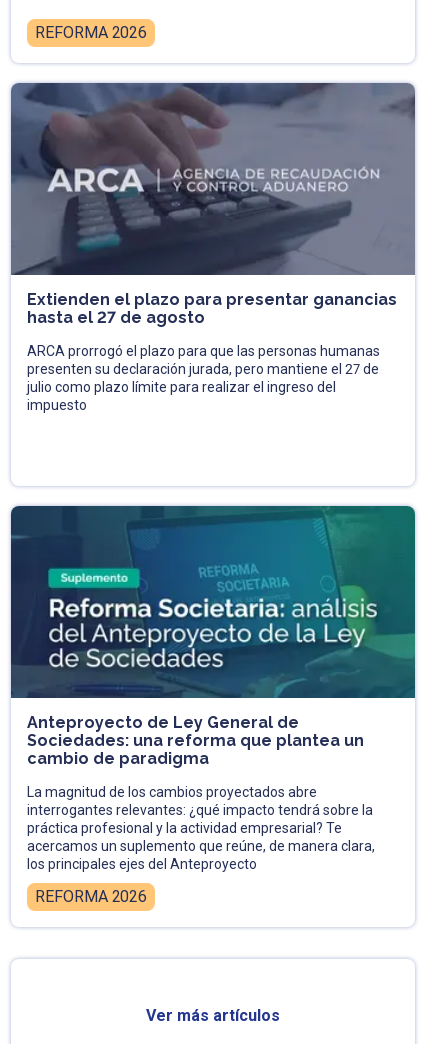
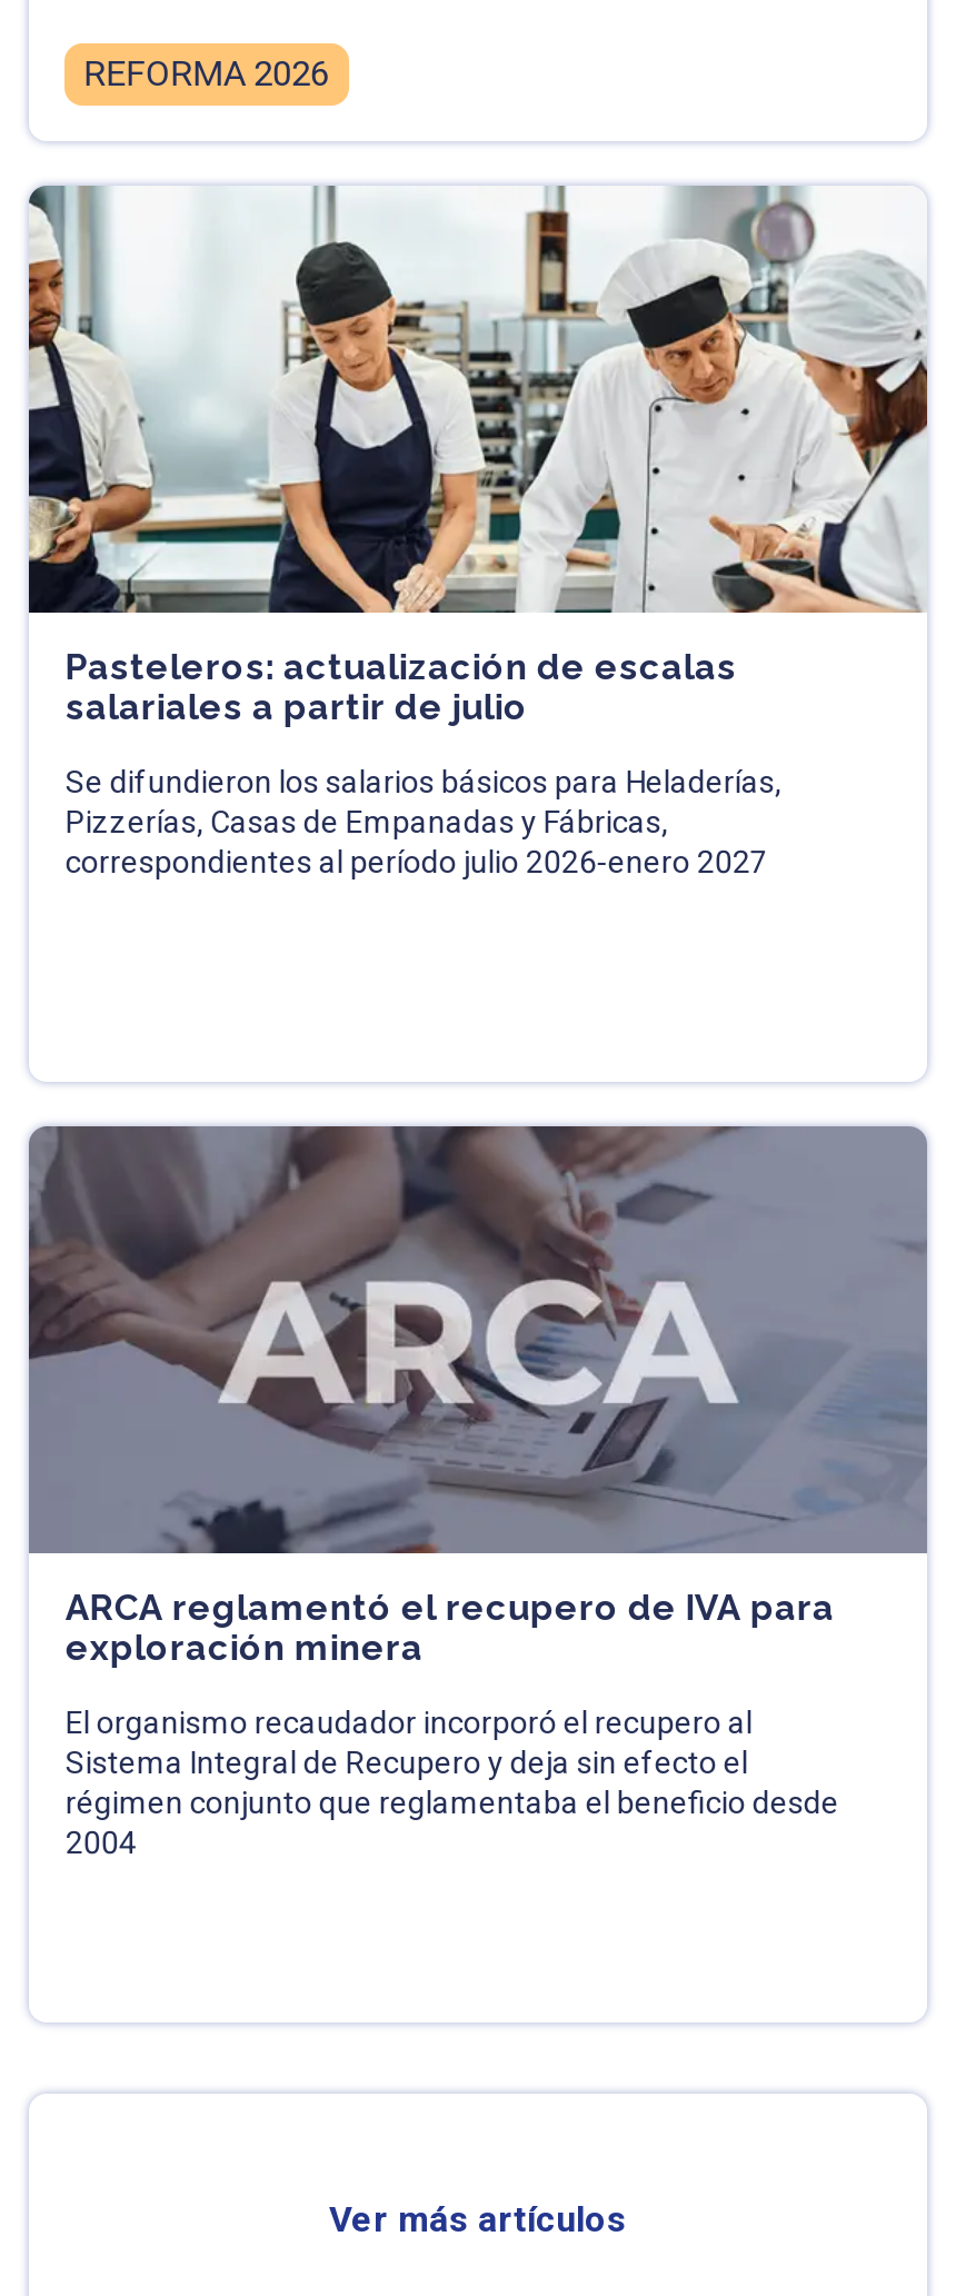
[10,82,416,413] [image] | Extienden el plazo para presentar ganancias | hasta el 27 de agosto | ARCA prorrogó el plazo para que las personas humanas | presenten su declaración jurada, pero mantiene el 27 de | julio como plazo límite para realizar el ingreso del | impuesto -> [27,186,929,879] [image] | Pasteleros: actualización de escalas | salariales a partir de julio | Se difundieron los salarios básicos para Heladerías, | Pizzerías, Casas de Empanadas y Fábricas, | correspondientes al período julio 2026-enero 2027
[11,505,415,906] [image] | Anteproyecto de Ley General de | Sociedades: una reforma que plantea un | cambio de paradigma | La magnitud de los cambios proyectados abre | interrogantes relevantes: ¿qué impacto tendrá sobre la | práctica profesional y la actividad empresarial? Te | acercamos un suplemento que reúne, de manera clara, | los principales ejes del Anteproyecto | REFORMA 2026 -> [29,1124,929,1860] [image] | ARCA reglamentó el recupero de IVA para | exploración minera | El organismo recaudador incorporó el recupero al | Sistema Integral de Recupero y deja sin efecto el | régimen conjunto que reglamentaba el beneficio desde | 2004

